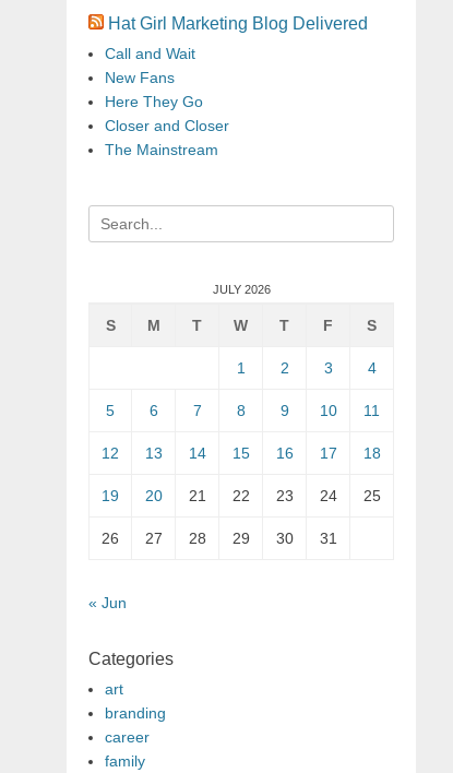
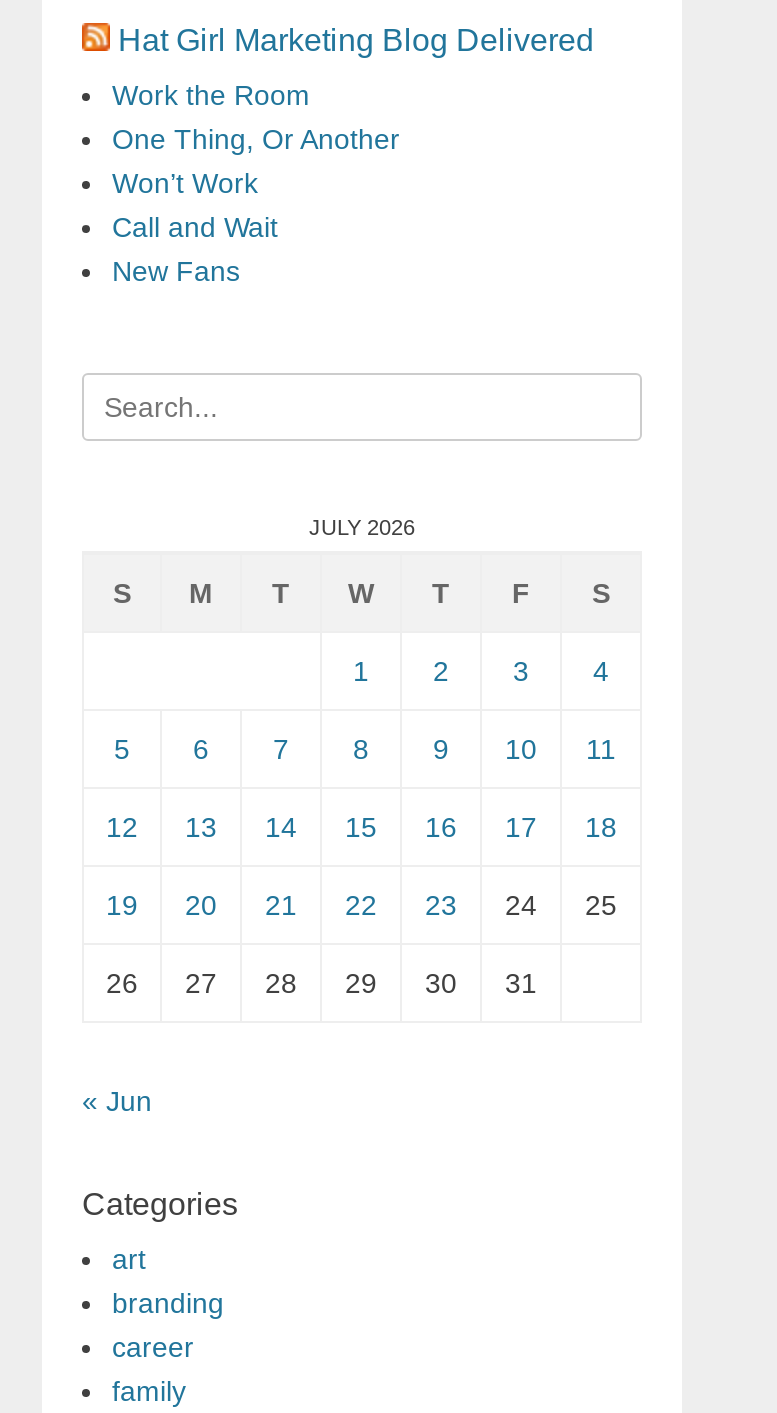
none -> [112,79,400,199] Work the Room | One Thing, Or Another | Won’t Work
moved [105,45,195,86] -> [112,211,278,287]: Call and Wait | New Fans
[105,93,229,158] Here They Go | Closer and Closer | The Mainstream -> none

